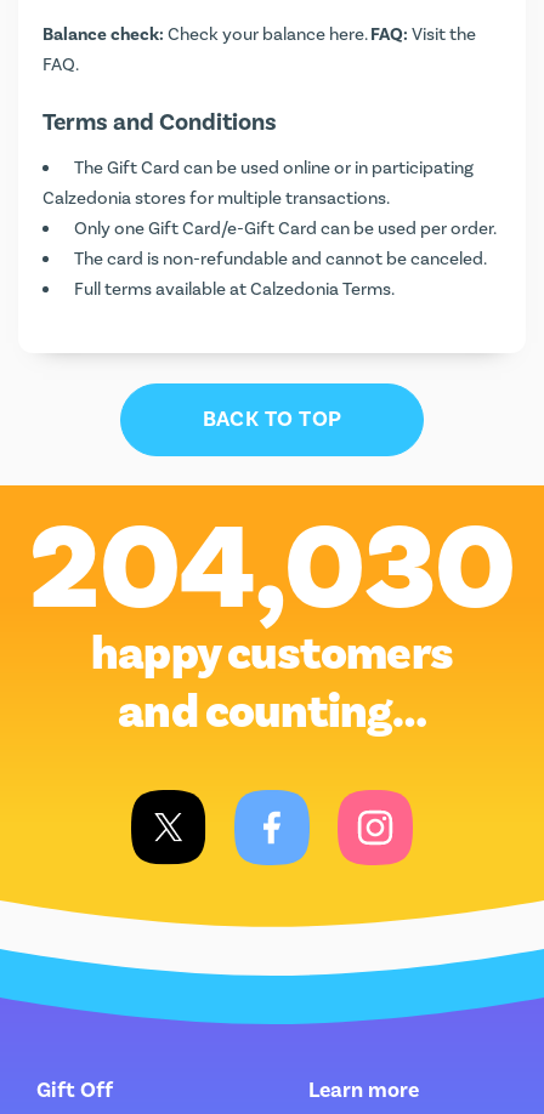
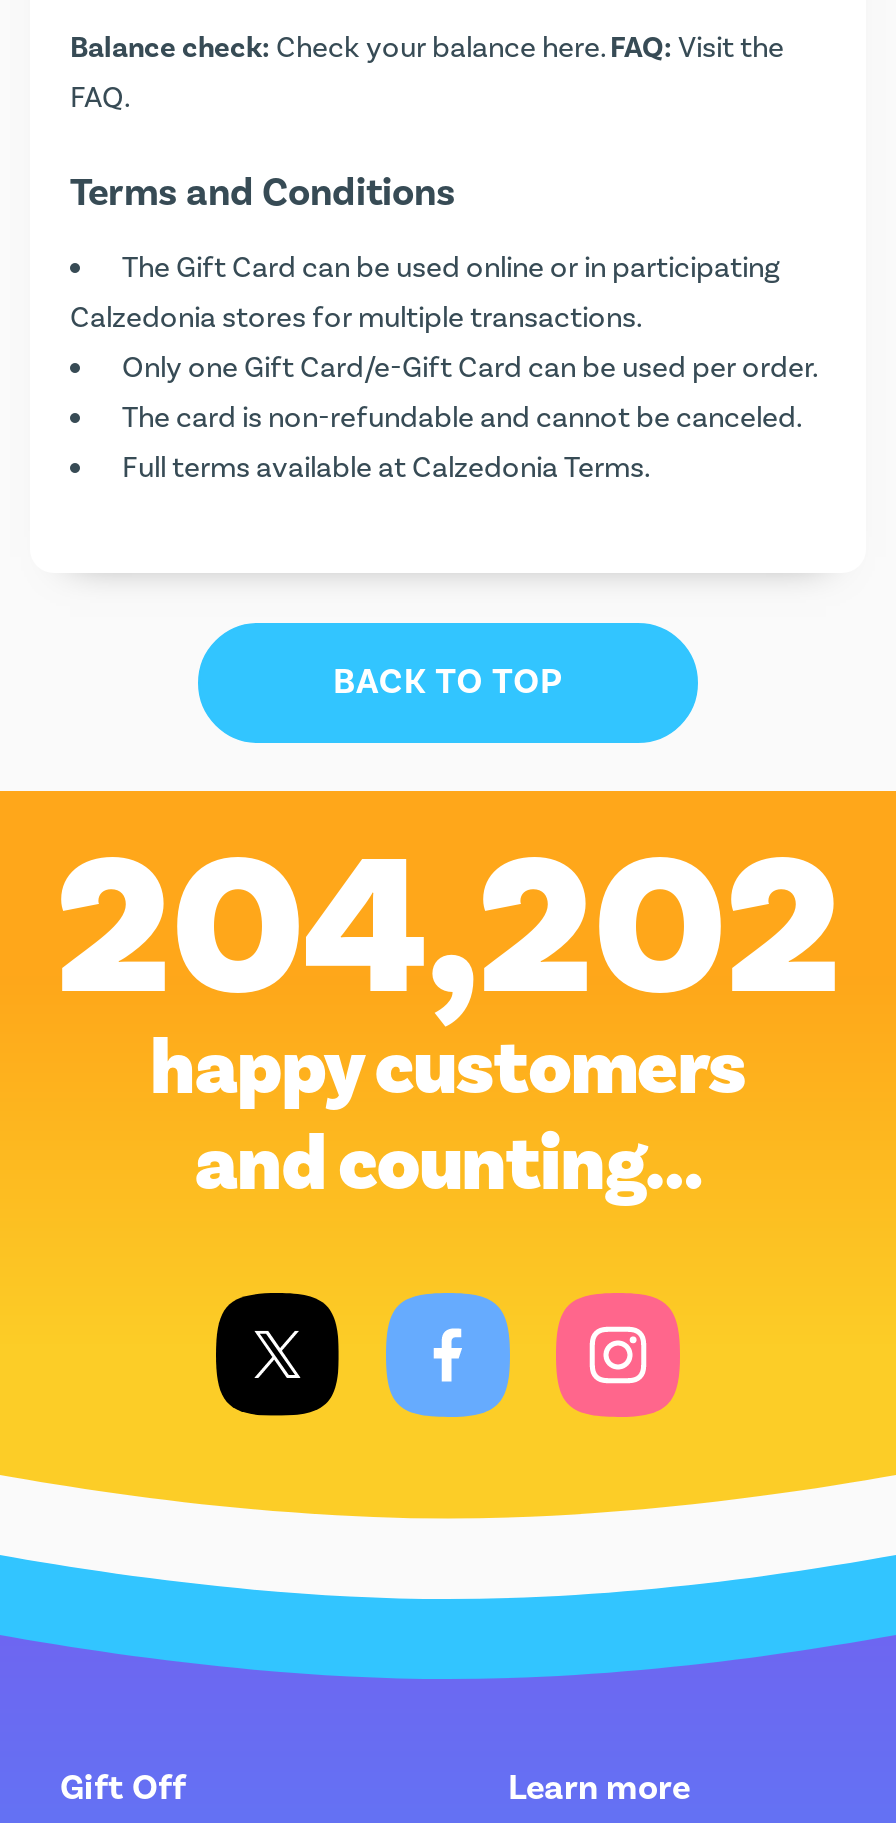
[29,493,515,647] 204,030 -> [55,804,841,1058] 204,202

